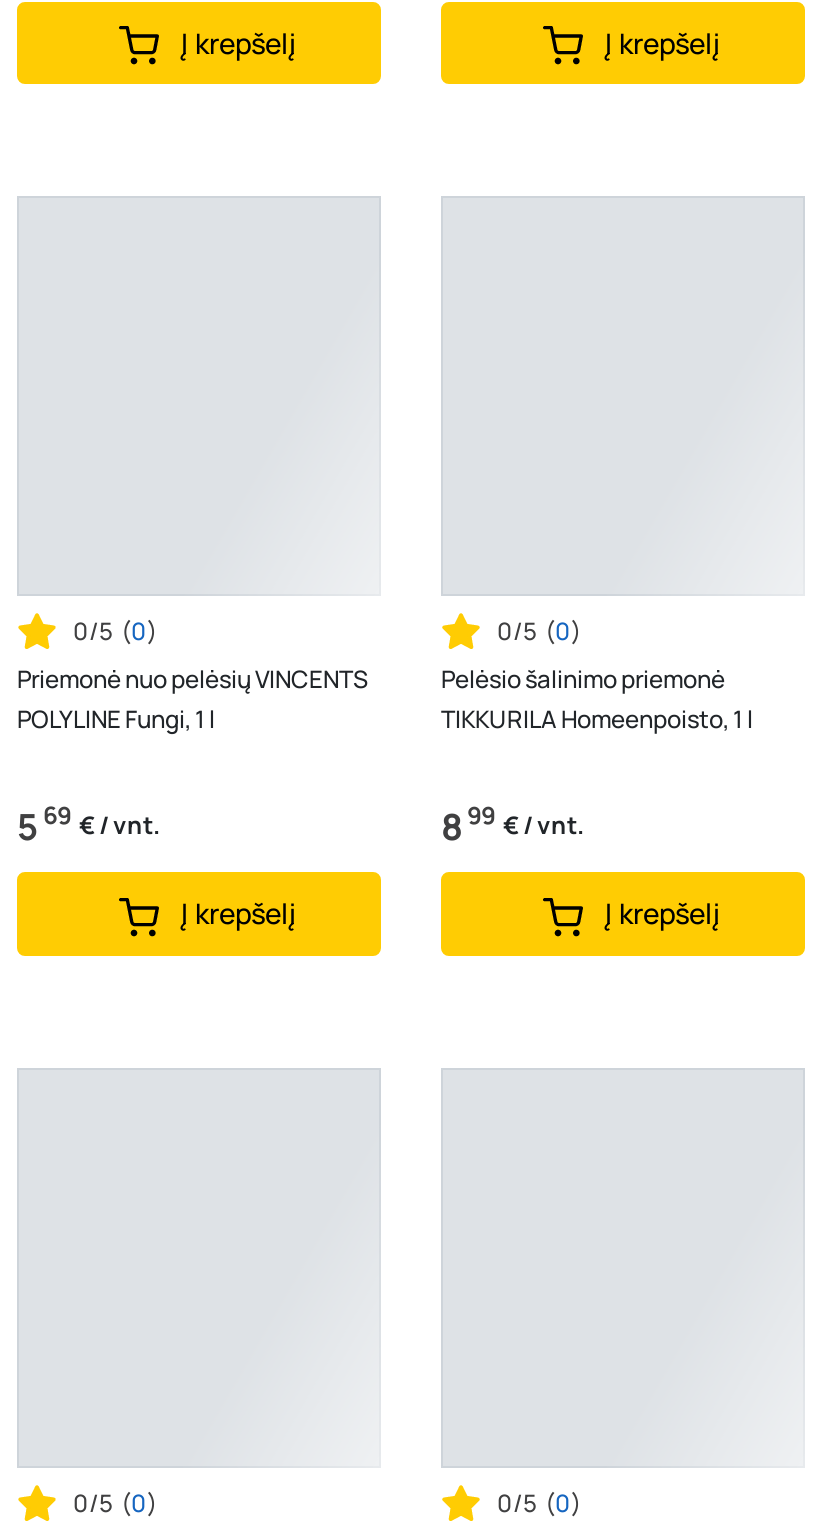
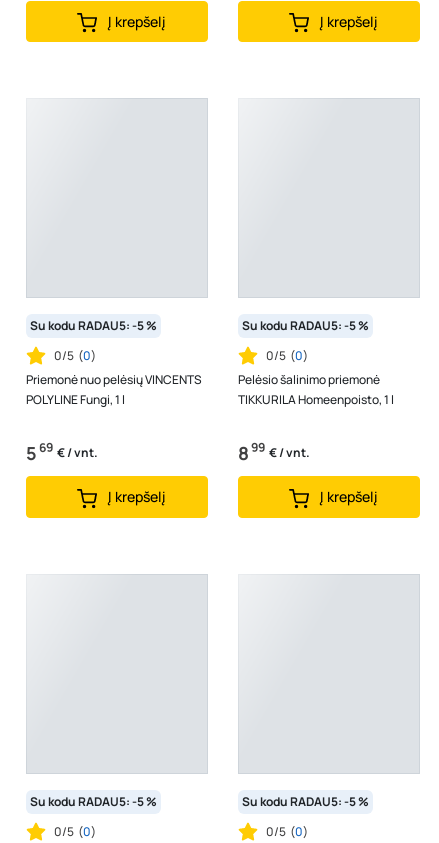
none -> [30,317,157,334] Su kodu RADAU5: -5 %
none -> [242,317,369,334] Su kodu RADAU5: -5 %
none -> [30,793,157,810] Su kodu RADAU5: -5 %
none -> [242,793,369,810] Su kodu RADAU5: -5 %

